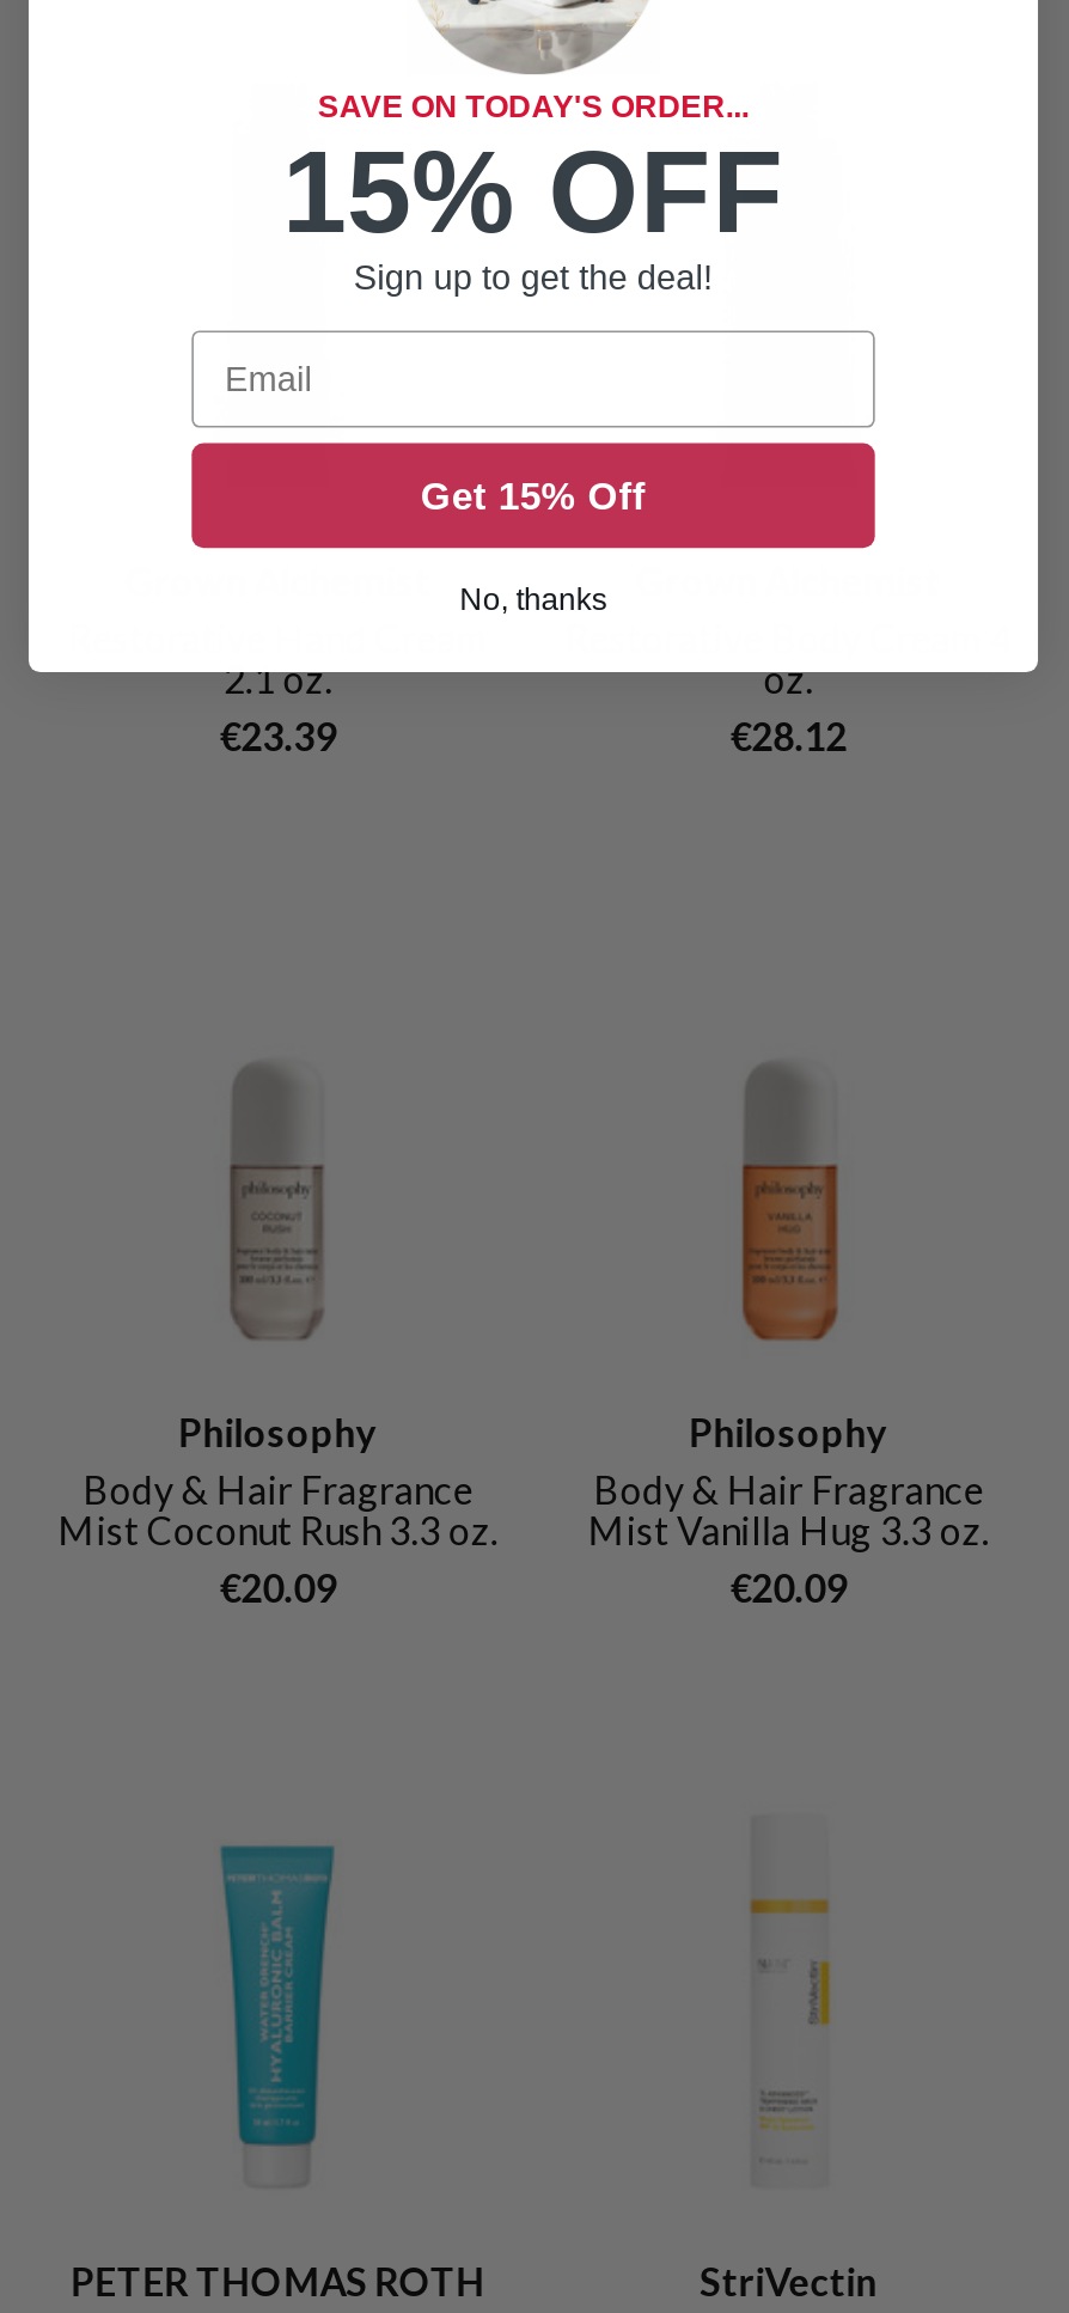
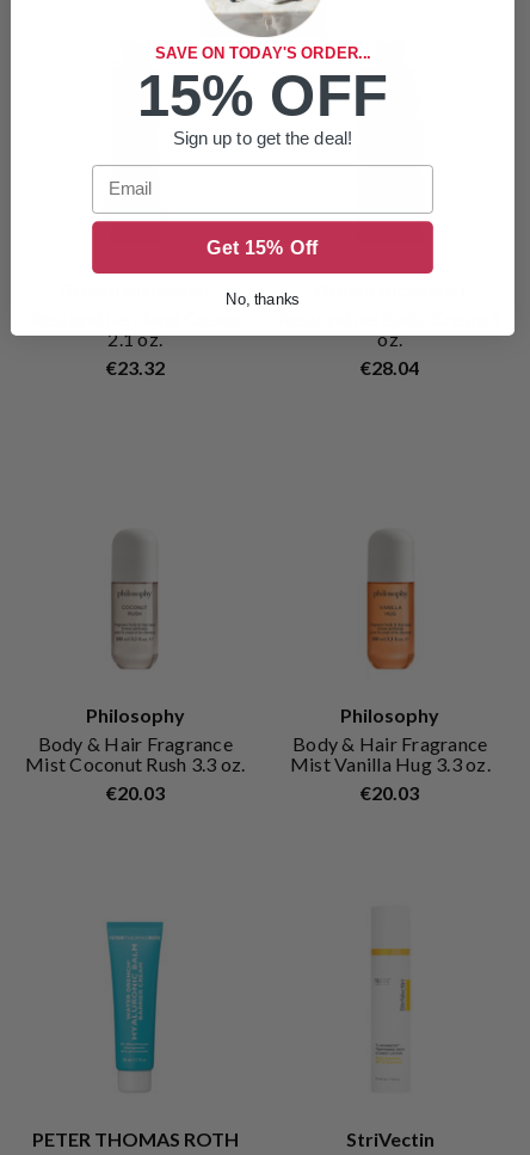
[220,714,337,759] €23.39 -> [106,356,164,379] €23.32
[730,714,847,759] €28.12 -> [361,356,419,379] €28.04
[220,1564,337,1610] €20.09 -> [106,781,164,804] €20.03
[730,1564,847,1610] €20.09 -> [361,781,419,804] €20.03

